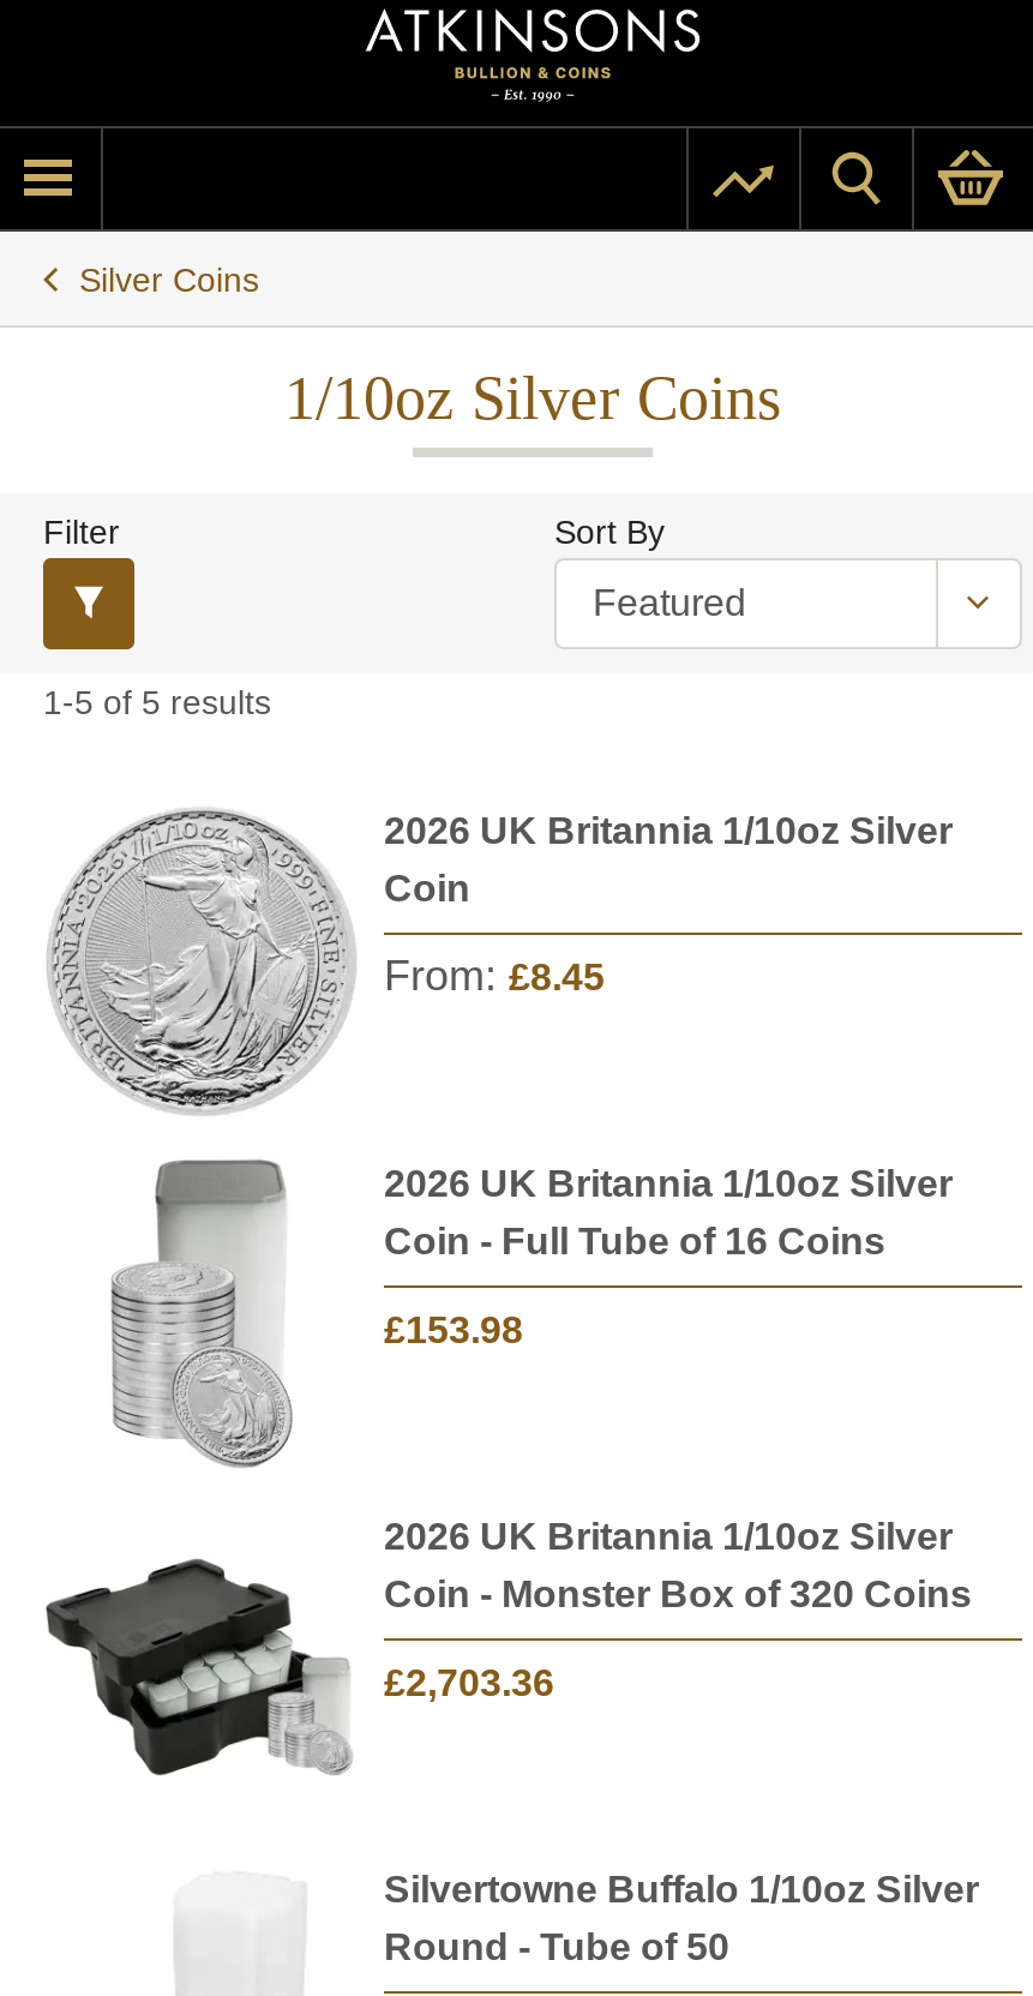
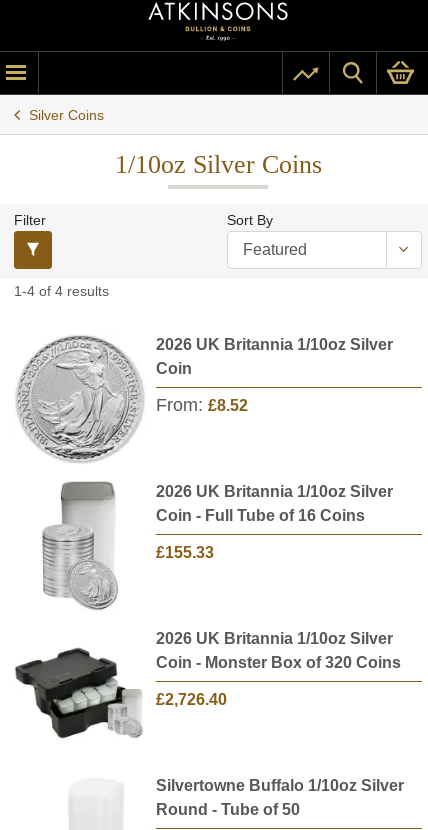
[43,683,271,721] 1-5 of 5 results -> [14,283,109,299] 1-4 of 4 results
[384,952,605,1000] From: £8.45 -> [156,395,248,415] From: £8.52
[384,1309,523,1350] £153.98 -> [156,544,214,561] £155.33
[384,1662,554,1703] £2,703.36 -> [156,691,227,708] £2,726.40

